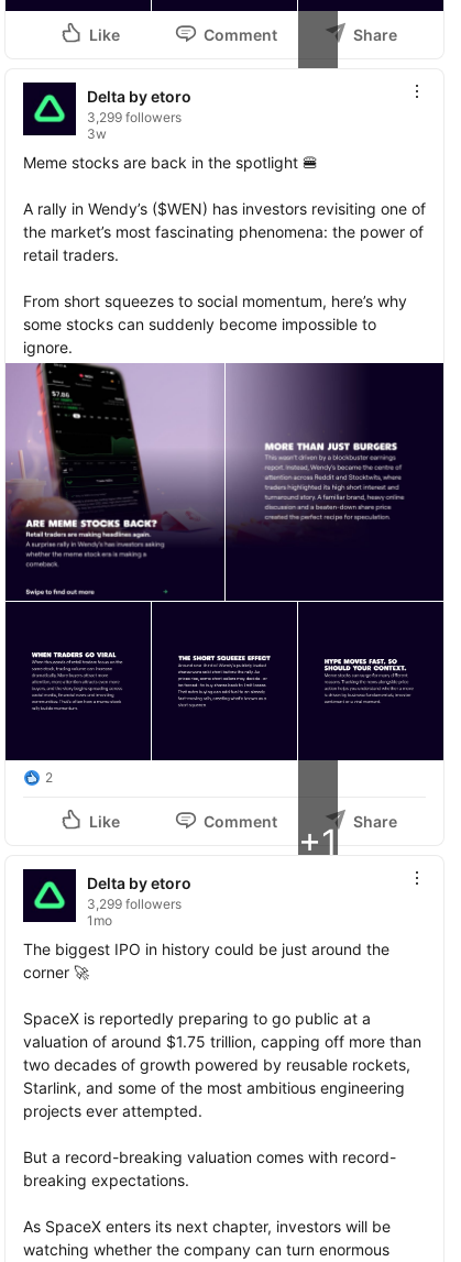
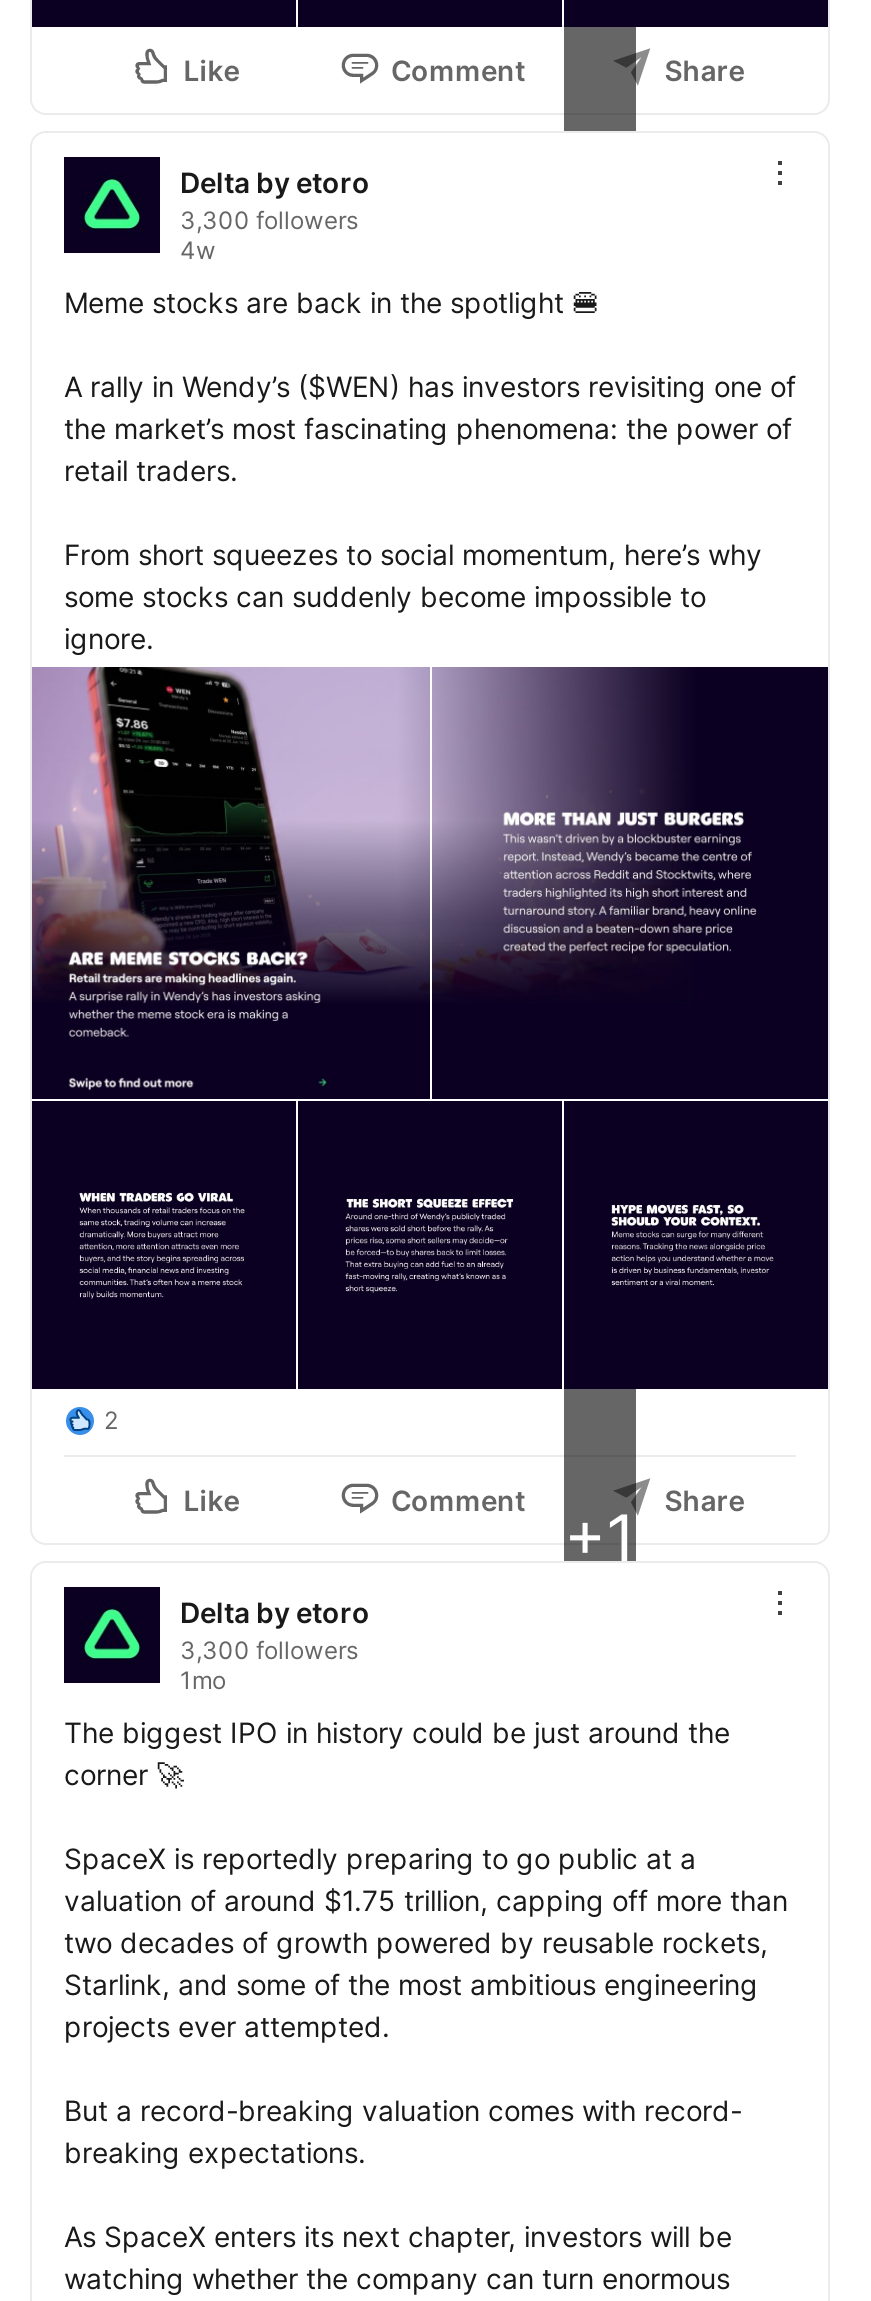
[87,109,182,142] 3,299 followers | 3w -> [180,206,358,266] 3,300 followers | 4w
[87,896,182,912] 3,299 followers -> [180,1636,358,1666] 3,300 followers

